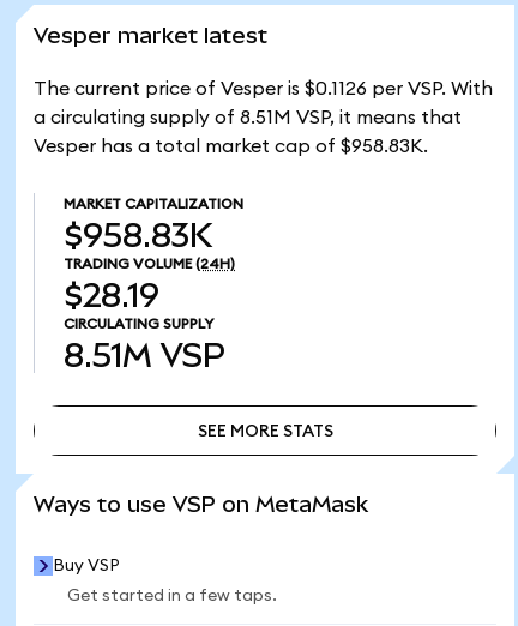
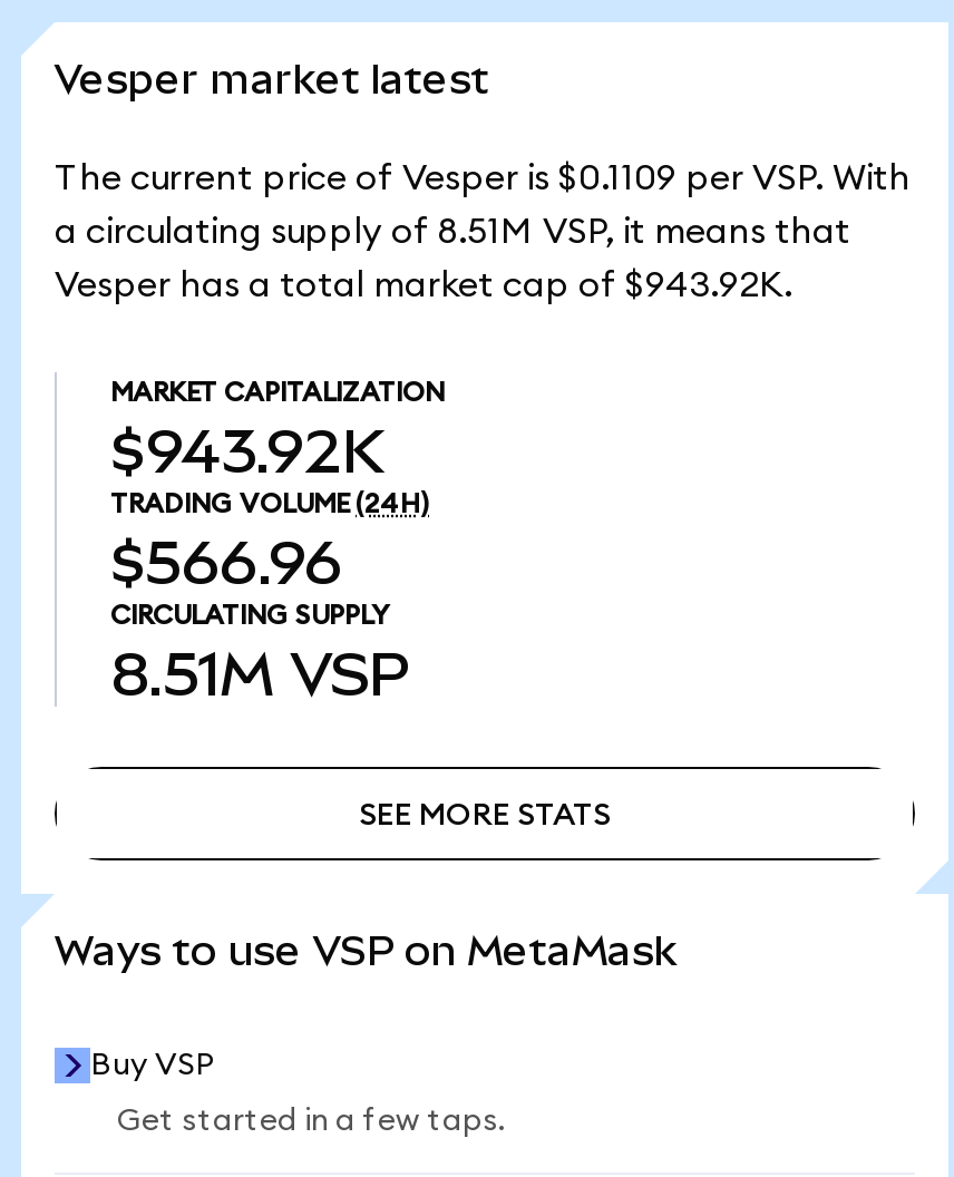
[34,79,493,98] The current price of Vesper is $0.1126 per VSP. With -> [55,160,911,196] The current price of Vesper is $0.1109 per VSP. With
[34,137,428,156] Vesper has a total market cap of $958.83K. -> [55,267,792,303] Vesper has a total market cap of $943.92K.
[64,217,212,254] $958.83K -> [110,417,384,486] $943.92K
[64,277,159,314] $28.19 -> [110,528,342,597] $566.96

